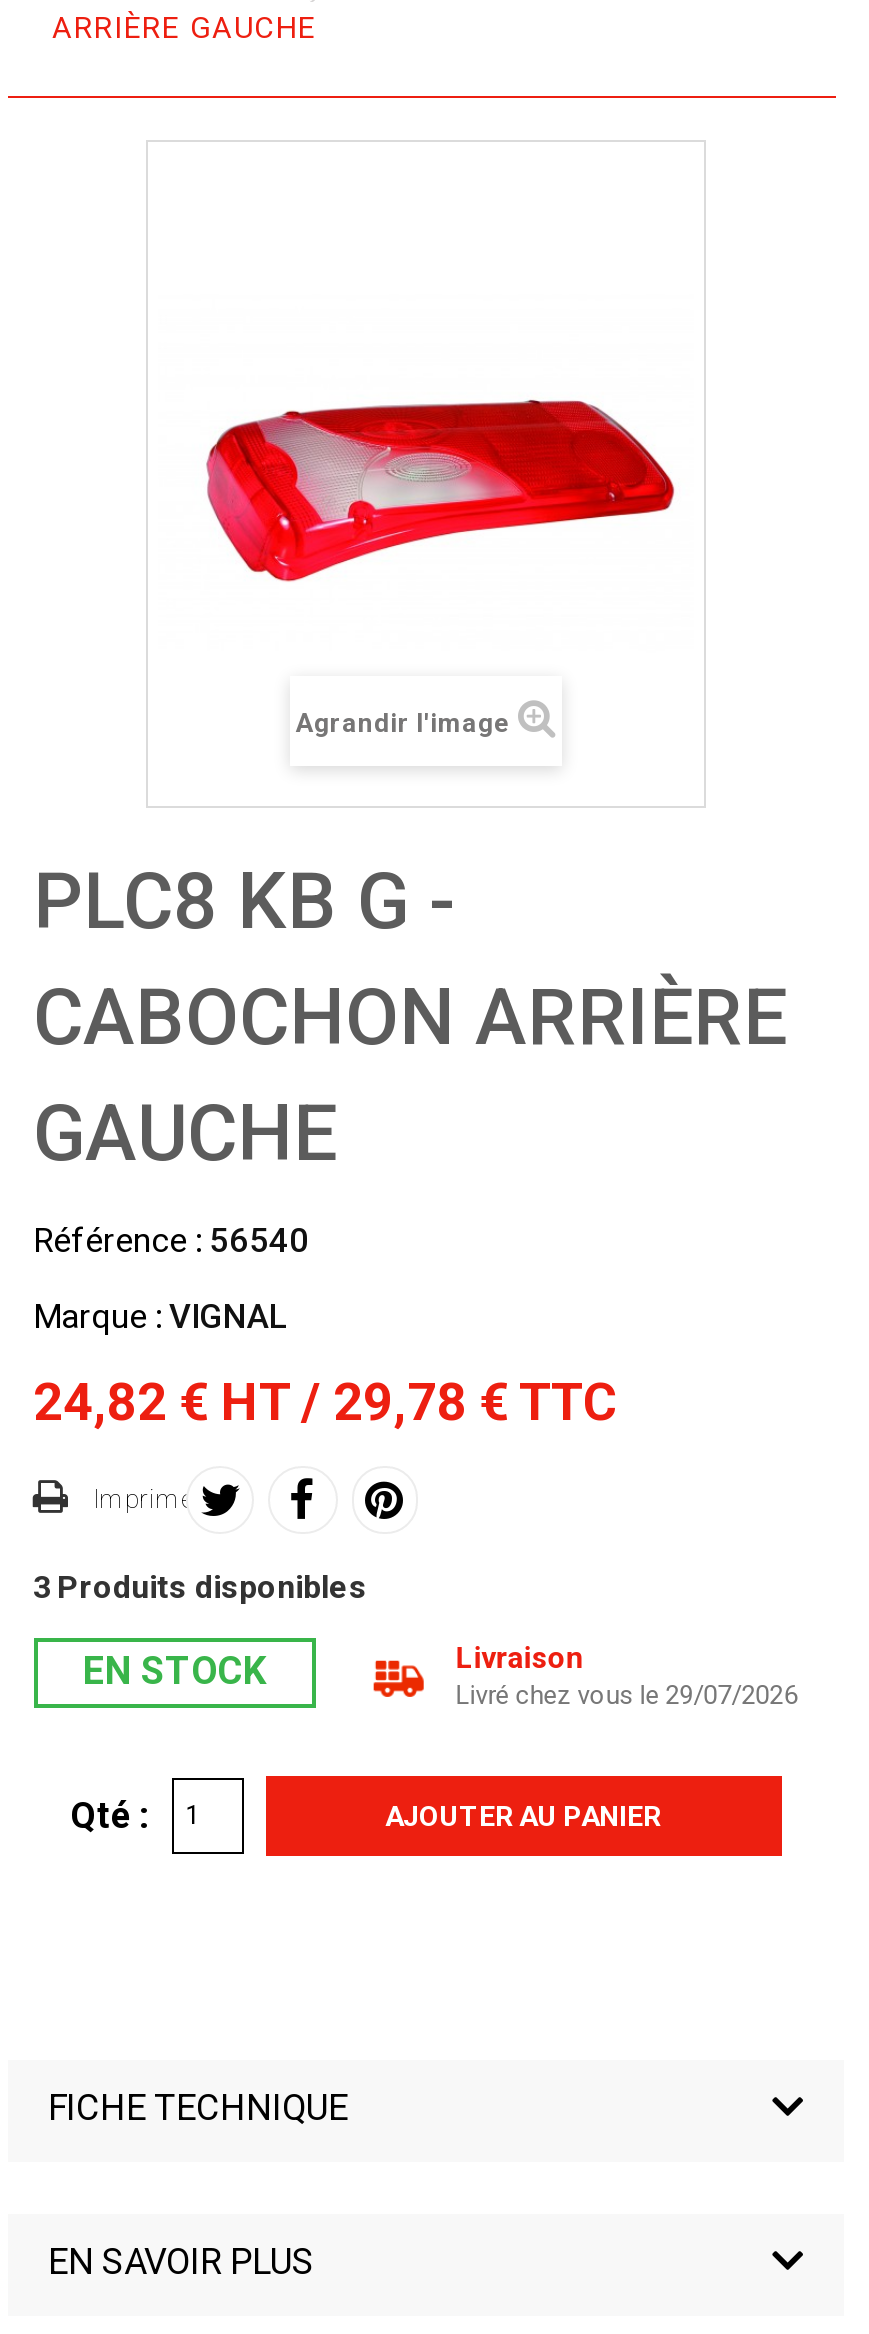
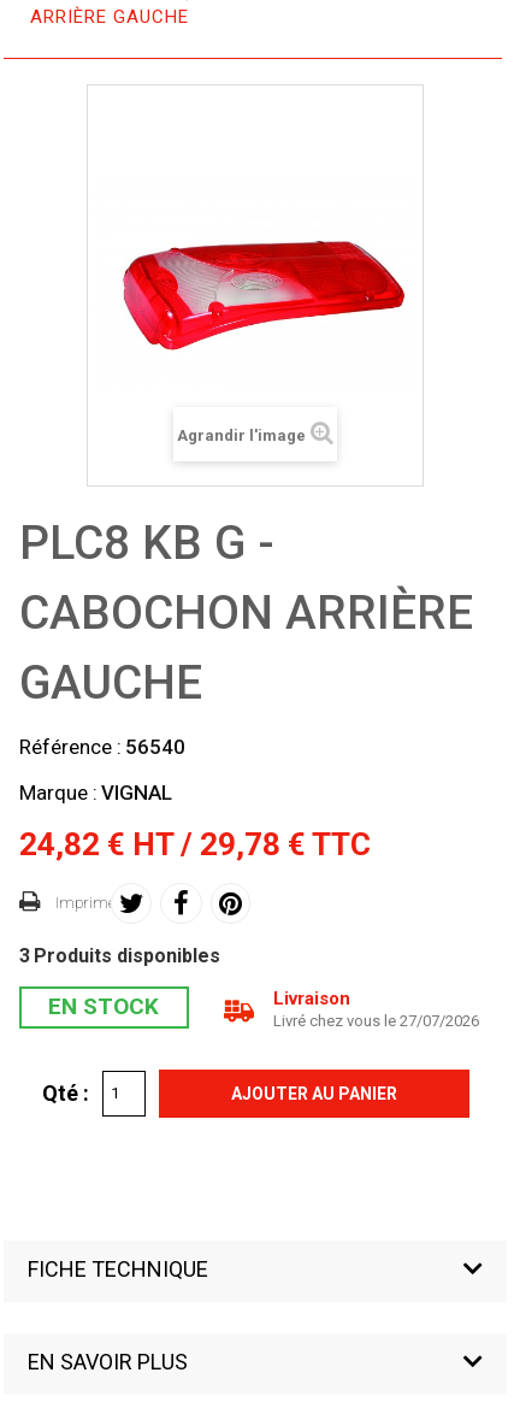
[455,1679,797,1709] Livré chez vous le 29/07/2026 -> [273,1011,479,1029] Livré chez vous le 27/07/2026

